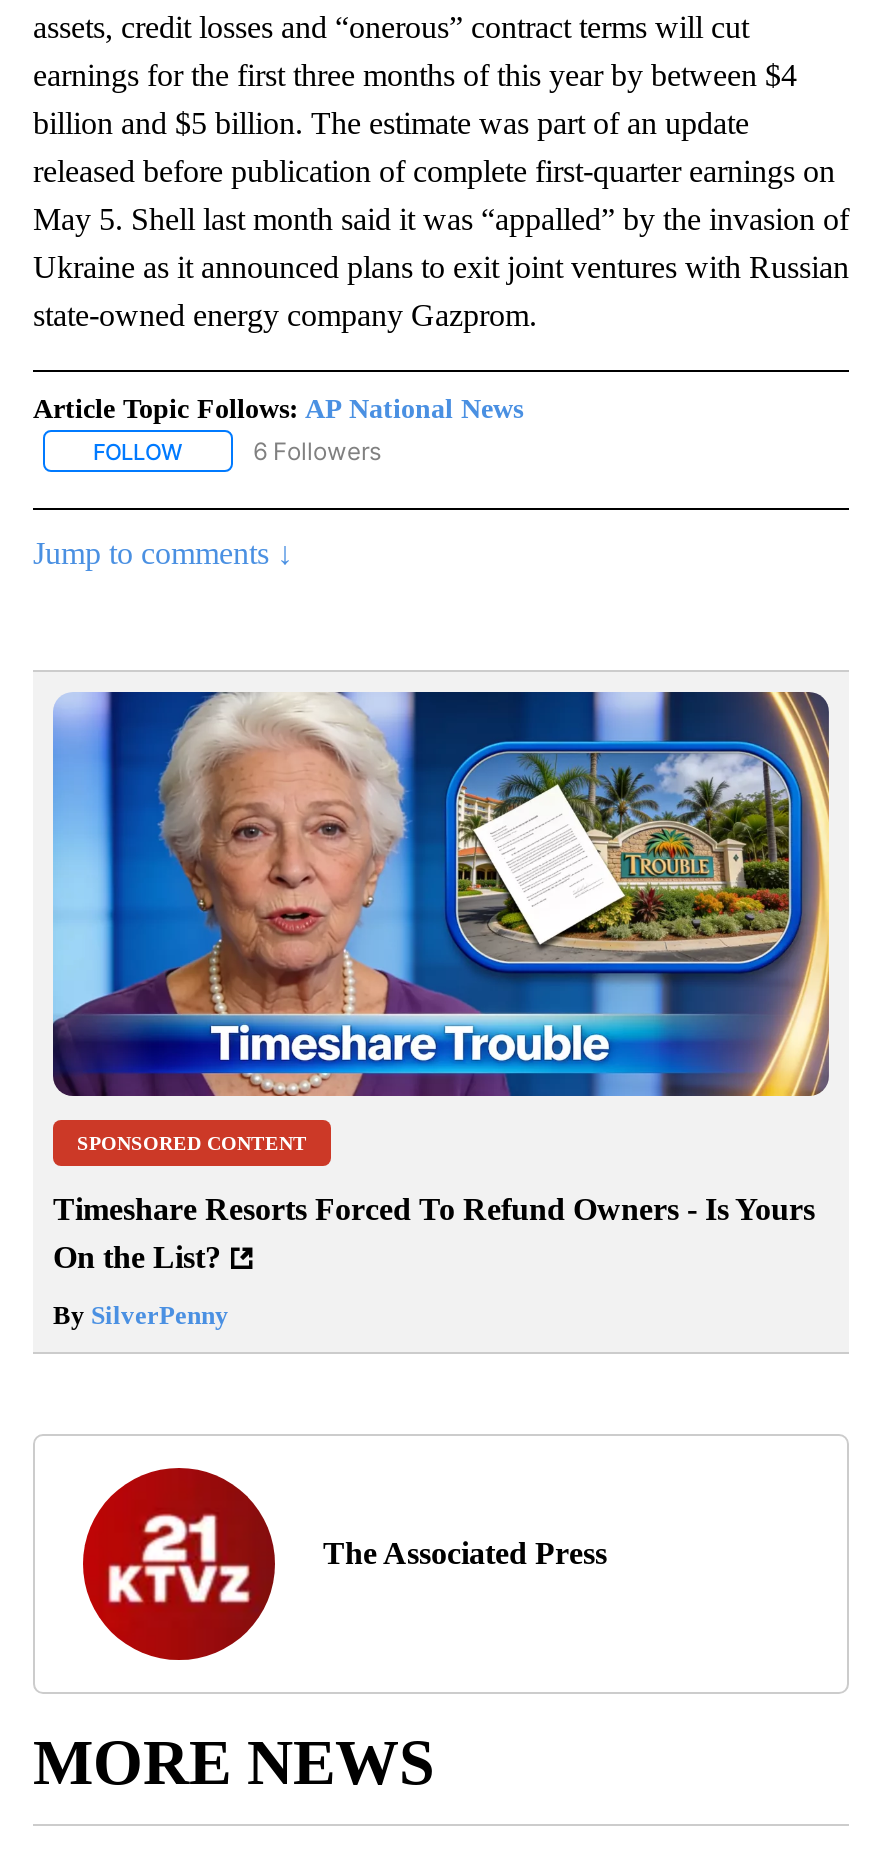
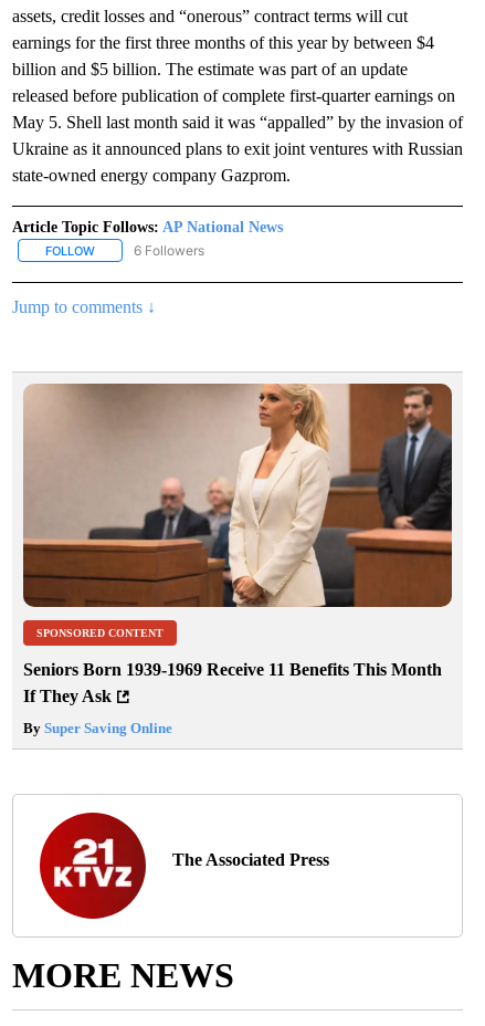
[51,690,831,1098] [image] -> [22,383,453,608] [image]
[53,1193,815,1275] Timeshare Resorts Forced To Refund Owners - Is Yours | On the List? -> [23,661,442,706] Seniors Born 1939-1969 Receive 11 Benefits This Month | If They Ask
[53,1301,229,1331] By SilverPenny -> [23,720,172,737] By Super Saving Online

